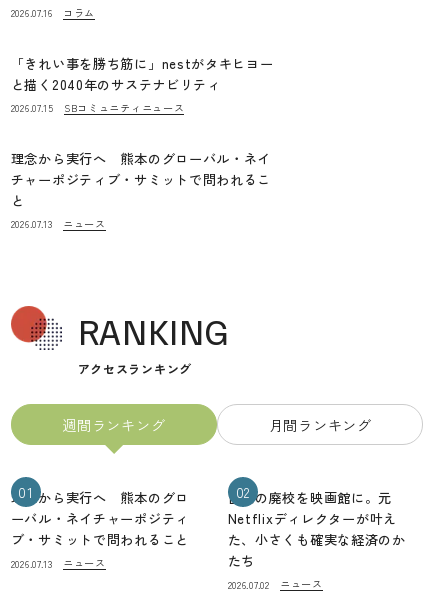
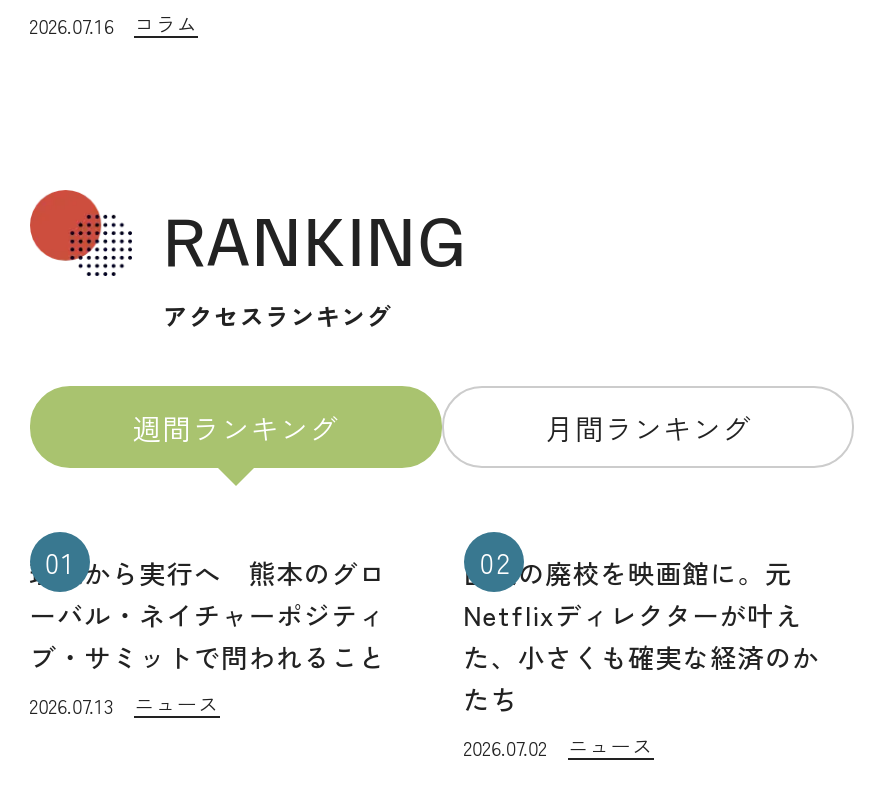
[11,54,274,231] 「きれい事を勝ち筋に」nestがタキヒヨー | と描く2040年のサステナビリティ | 2026.07.15 | SBコミュニティニュース | 理念から実行へ 熊本のグローバル・ネイ | チャーポジティブ・サミットで問われるこ | と | 2026.07.13 | ニュース -> none

